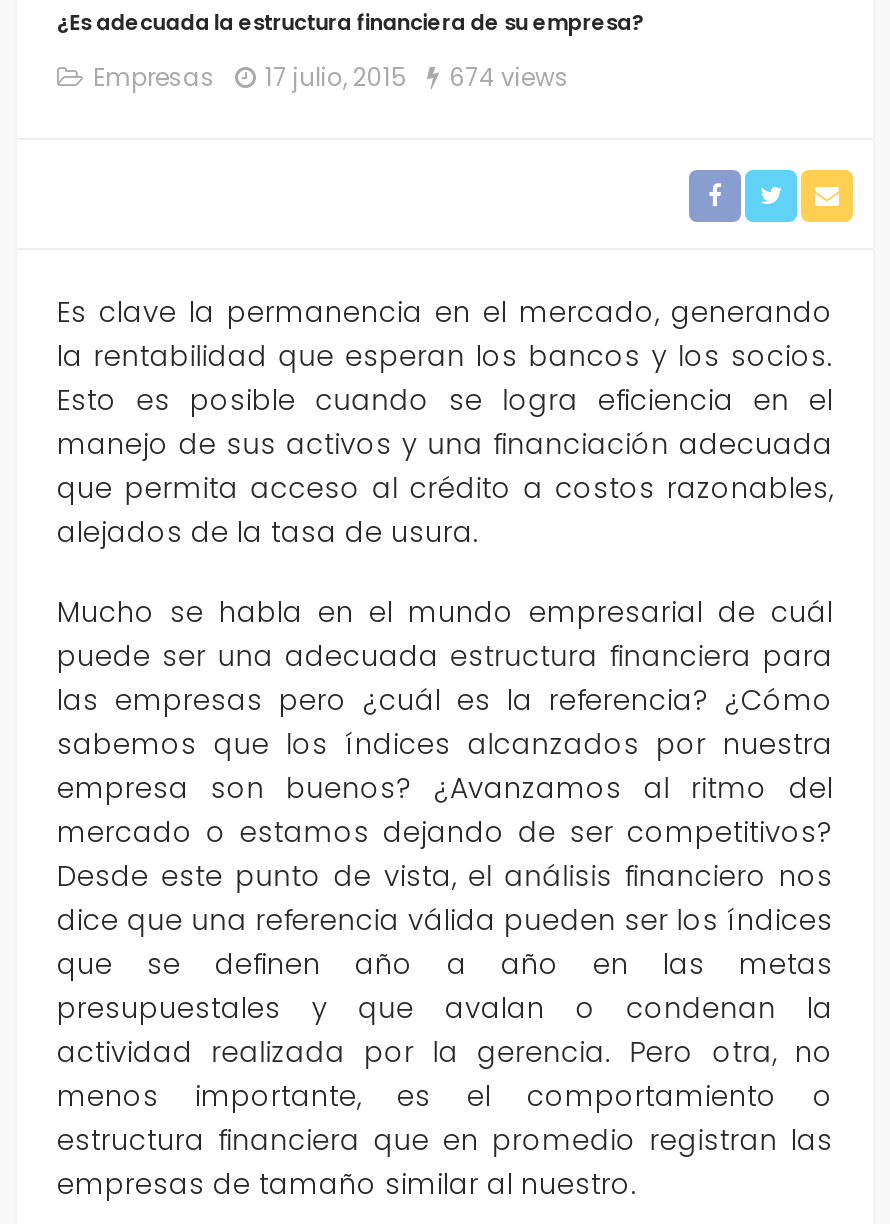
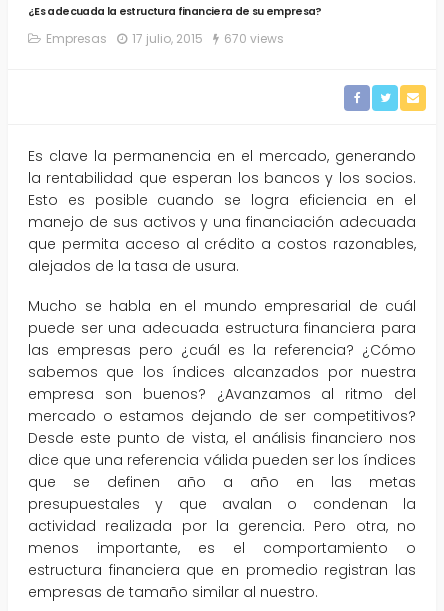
[93,59,569,93] Empresas 17 julio, 2015 674 views -> [46,30,284,47] Empresas 17 julio, 2015 670 views

